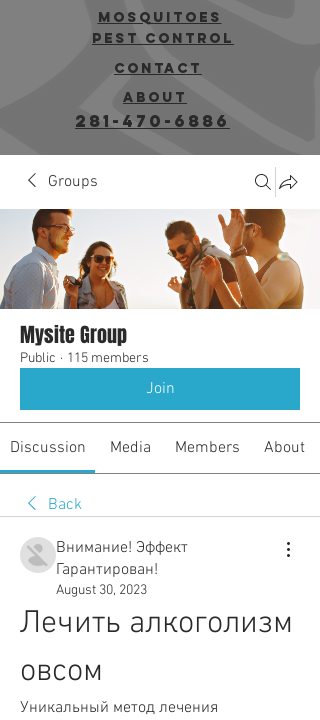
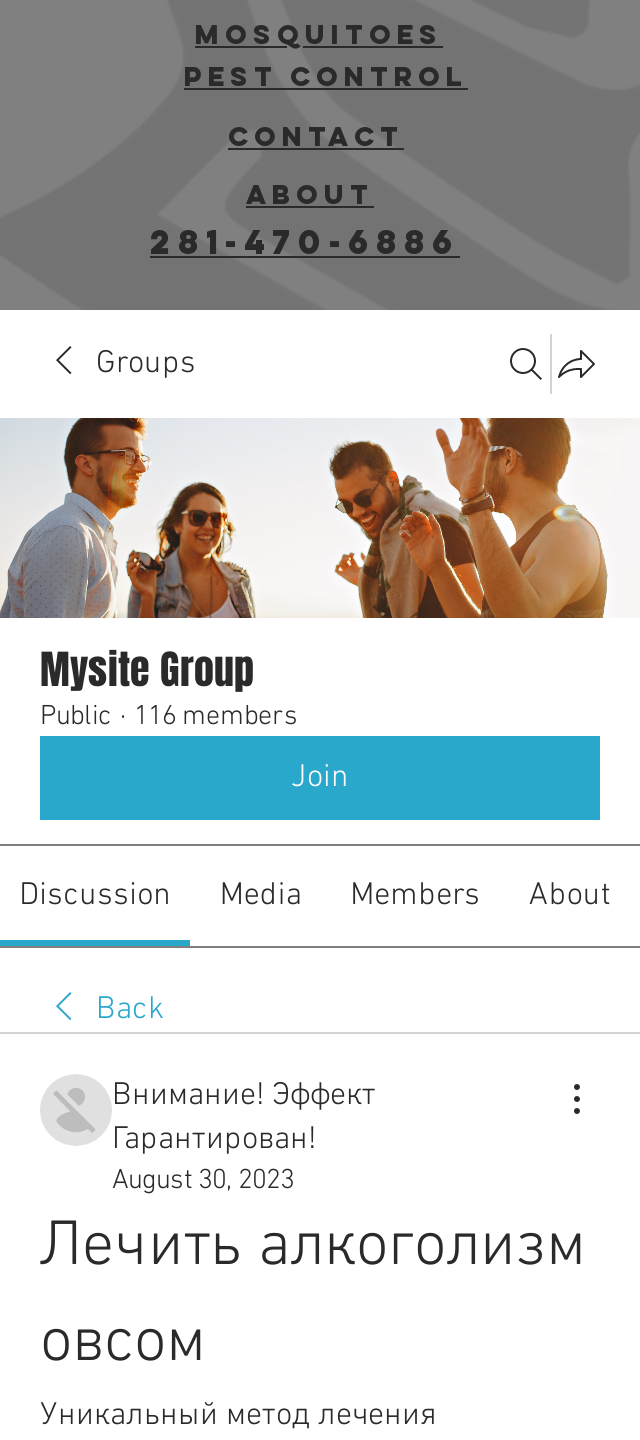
[20,350,149,367] Public · 115 members -> [40,700,298,734] Public · 116 members

